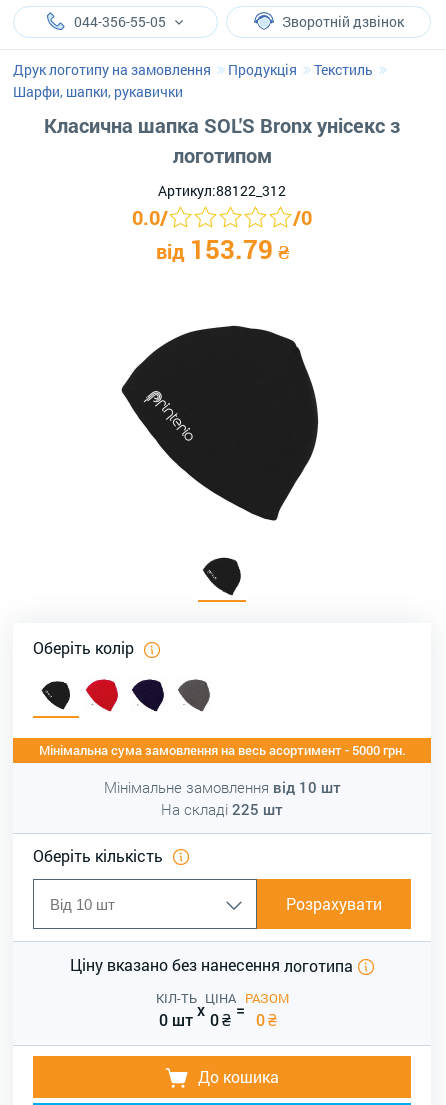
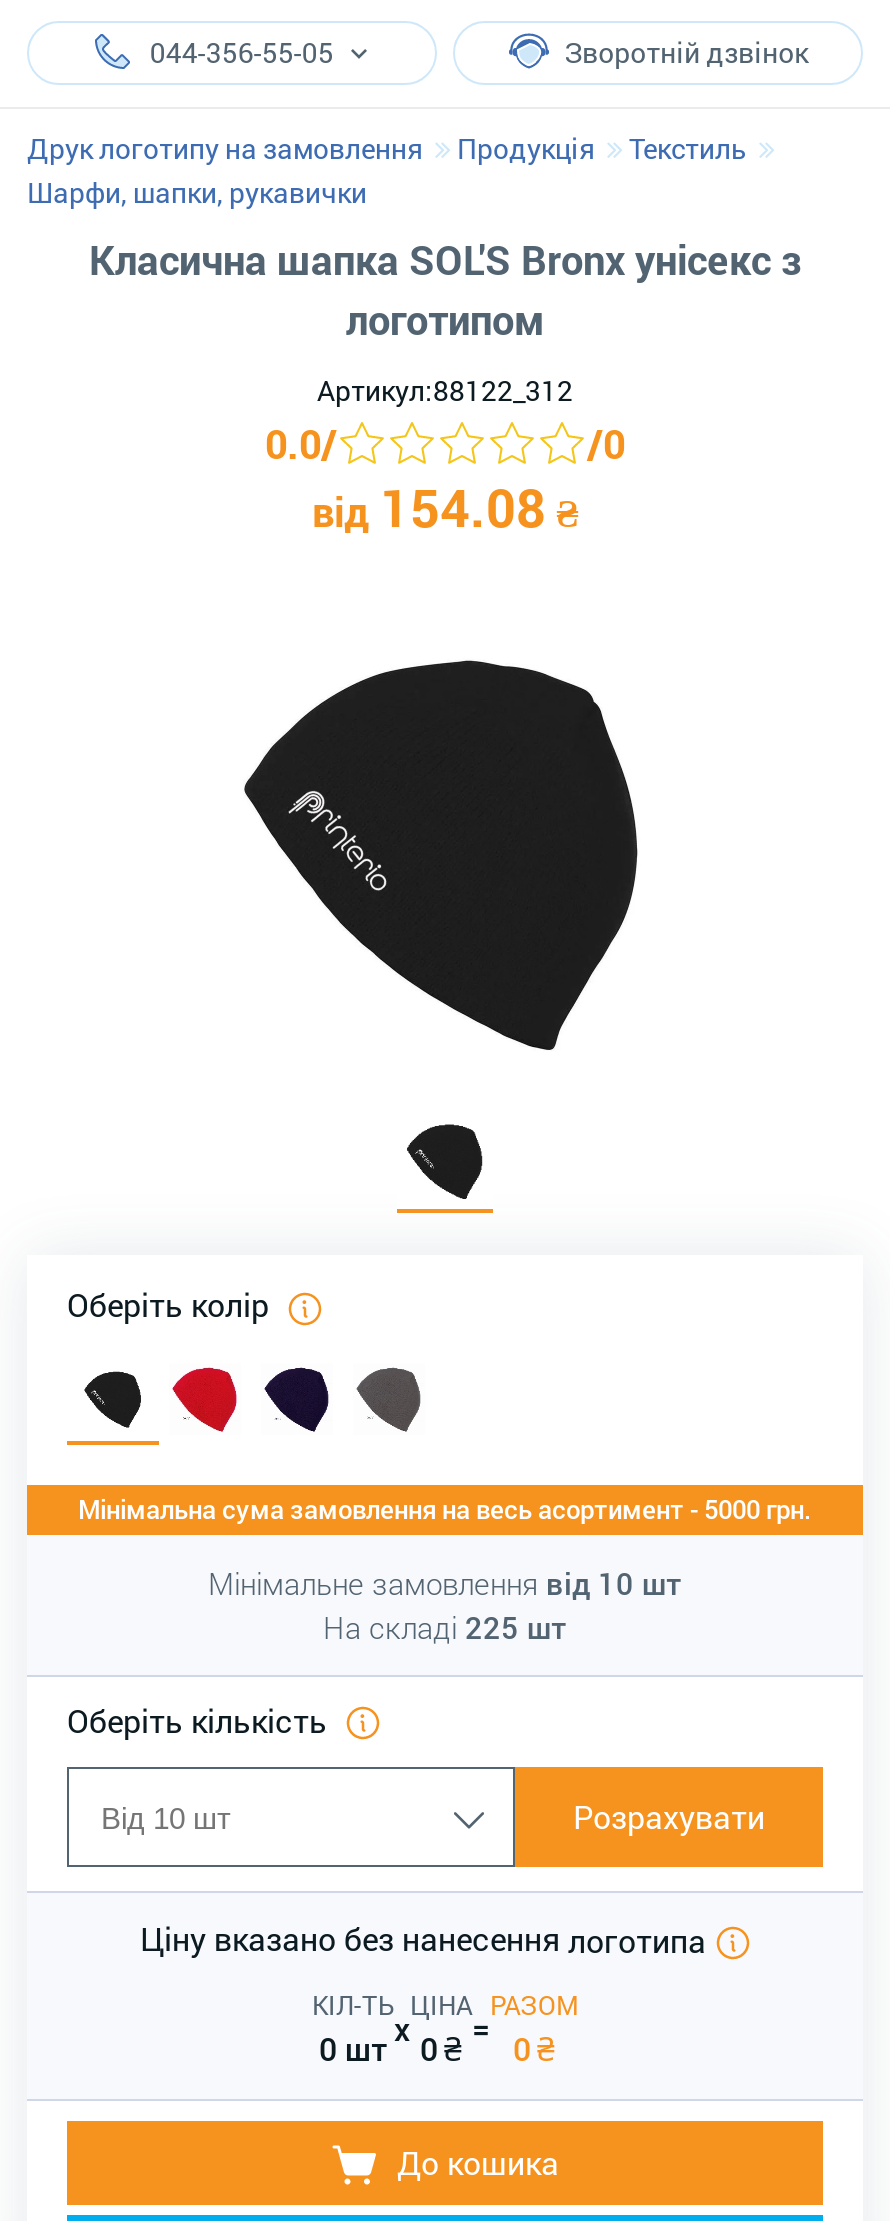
[155,232,288,266] від 153.79 ₴ -> [312,473,578,541] від 154.08 ₴

